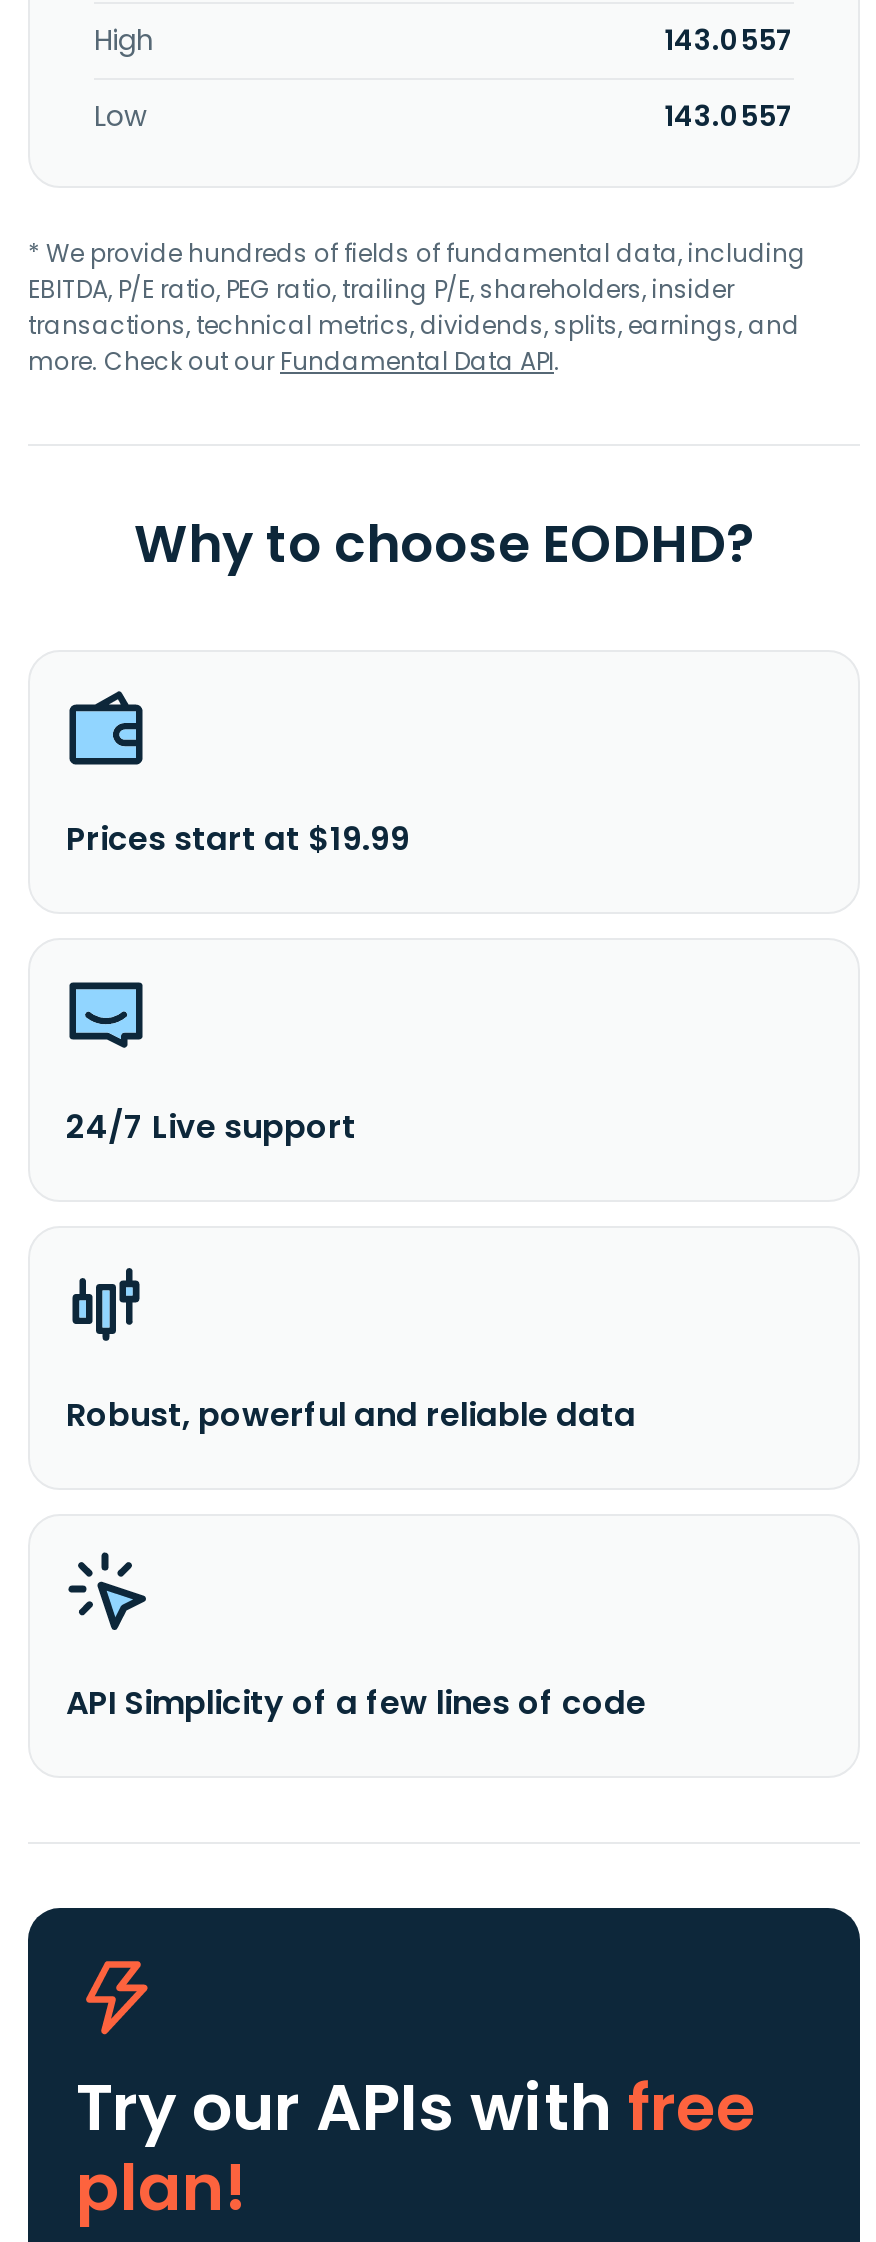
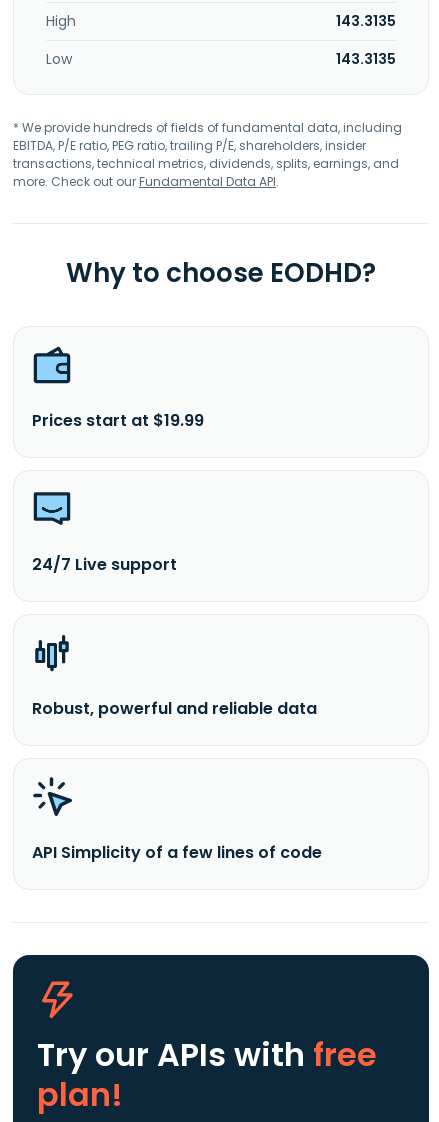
[664,20,794,60] 143.0557 -> [336,11,396,31] 143.3135
[664,96,794,136] 143.0557 -> [336,49,396,69] 143.3135

